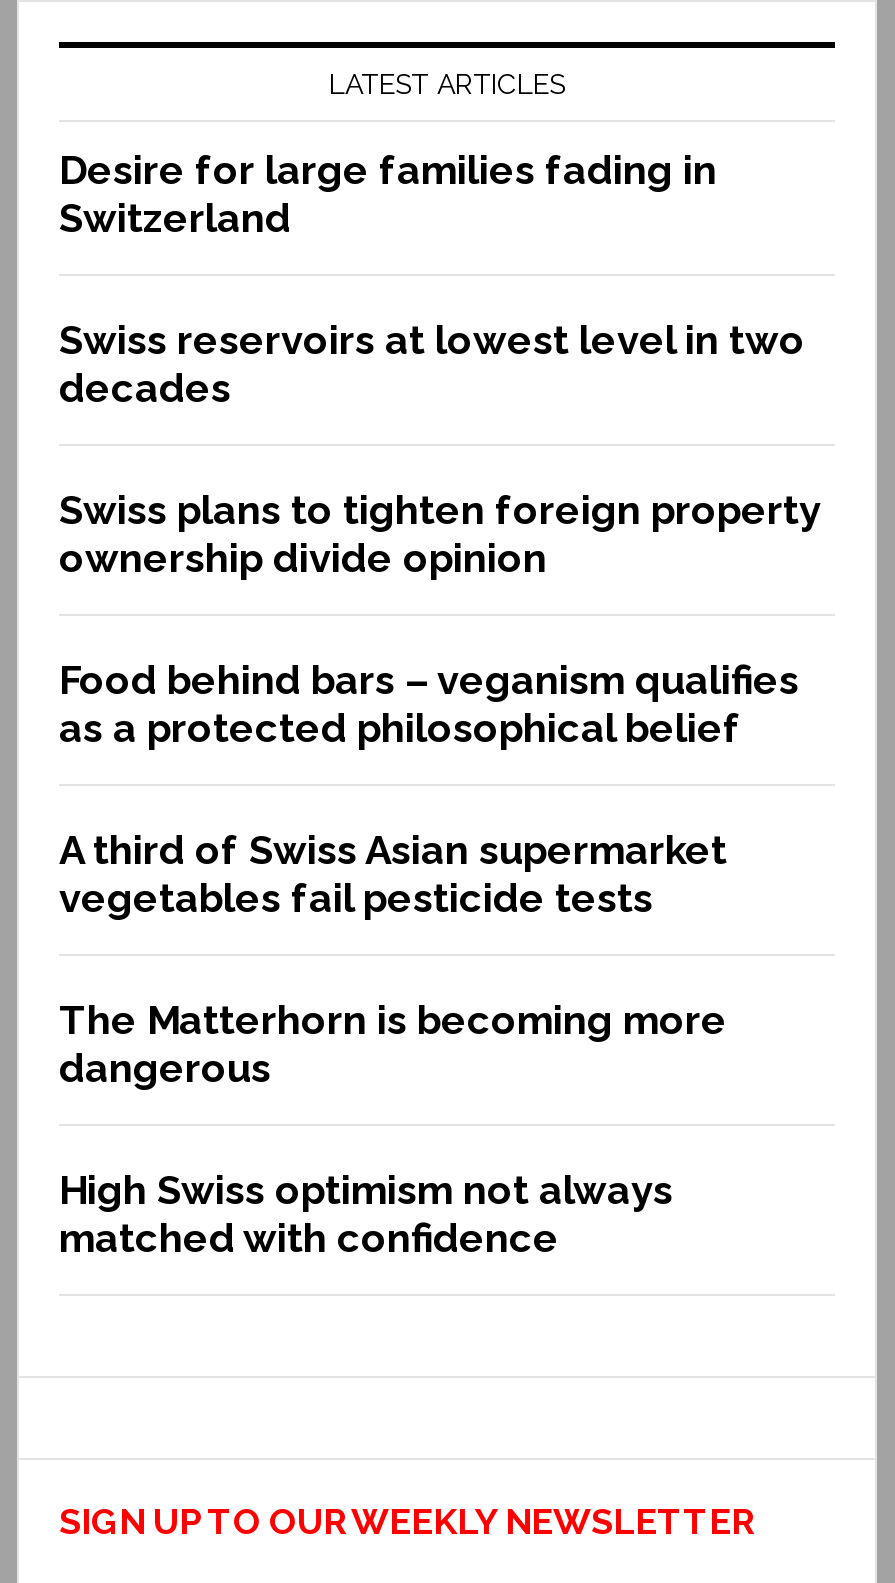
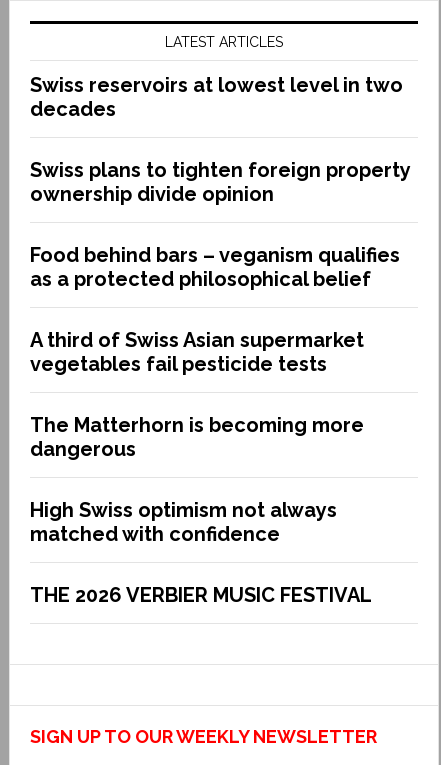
[59,146,717,242] Desire for large families fading in | Switzerland -> none
moved [59,316,819,1262] -> [30,73,410,546]: Swiss reservoirs at lowest level in two | decades | Swiss plans to tighten foreign property | ... | High Swiss optimism not always | matched with confidence
none -> [30,583,372,607] THE 2026 VERBIER MUSIC FESTIVAL

